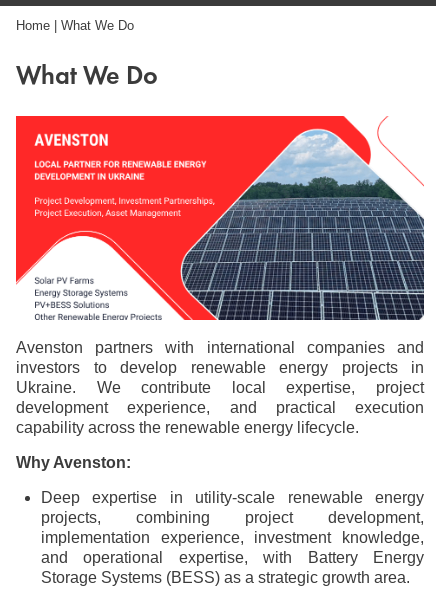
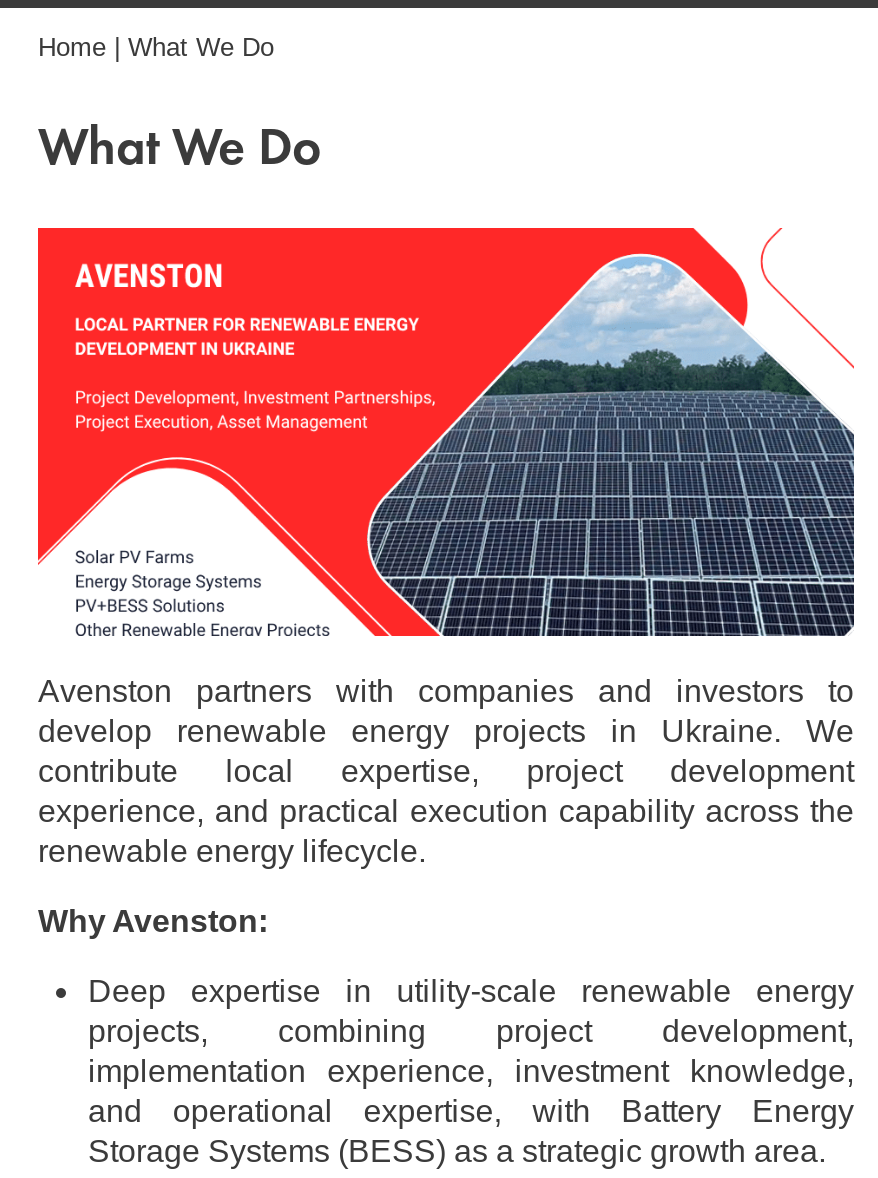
[16,339,424,436] Avenston partners with international companies and | investors to develop renewable energy projects in | Ukraine. We contribute local expertise, project | development experience, and practical execution | capability across the renewable energy lifecycle. -> [38,674,854,868] Avenston partners with companies and investors to | develop renewable energy projects in Ukraine. We | contribute local expertise, project development | experience, and practical execution capability across the | renewable energy lifecycle.

